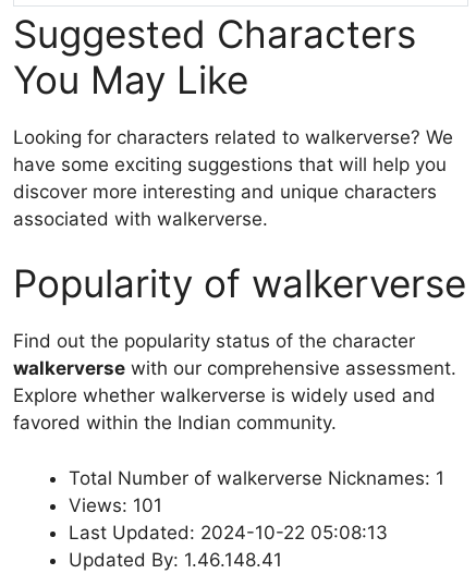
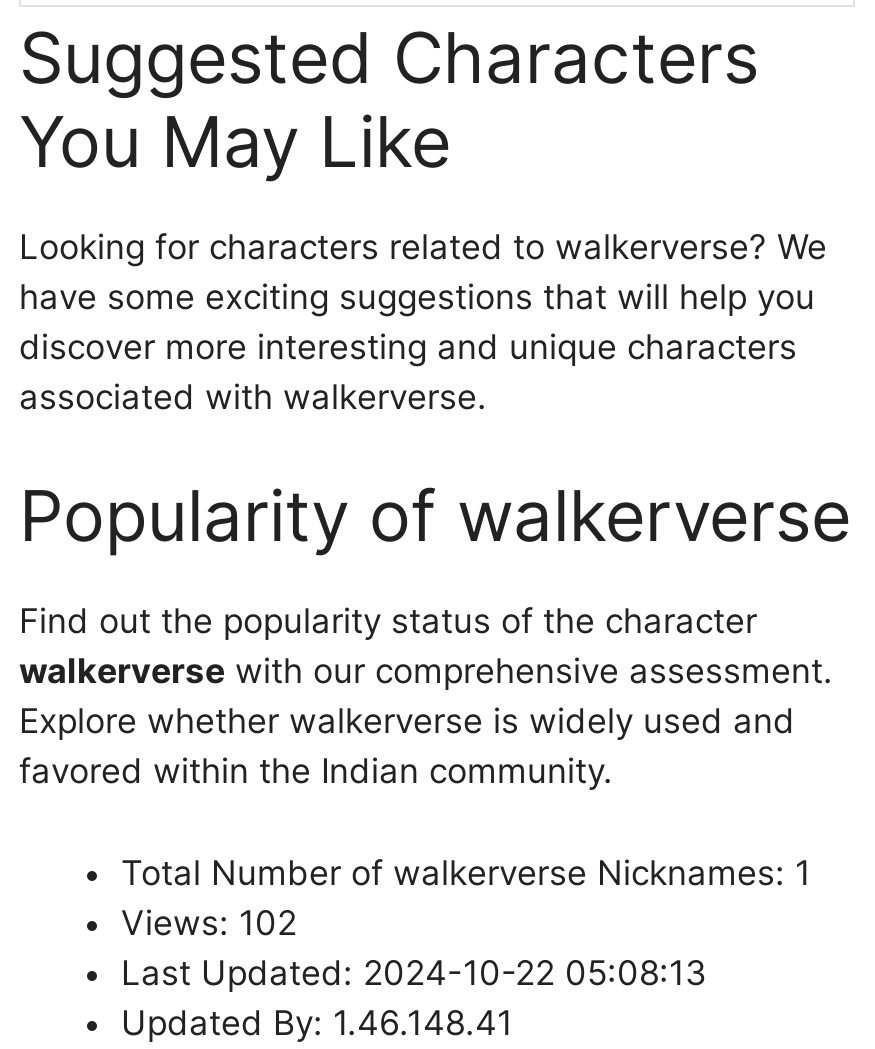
[69,494,162,516] Views: 101 -> [121,902,297,942] Views: 102

